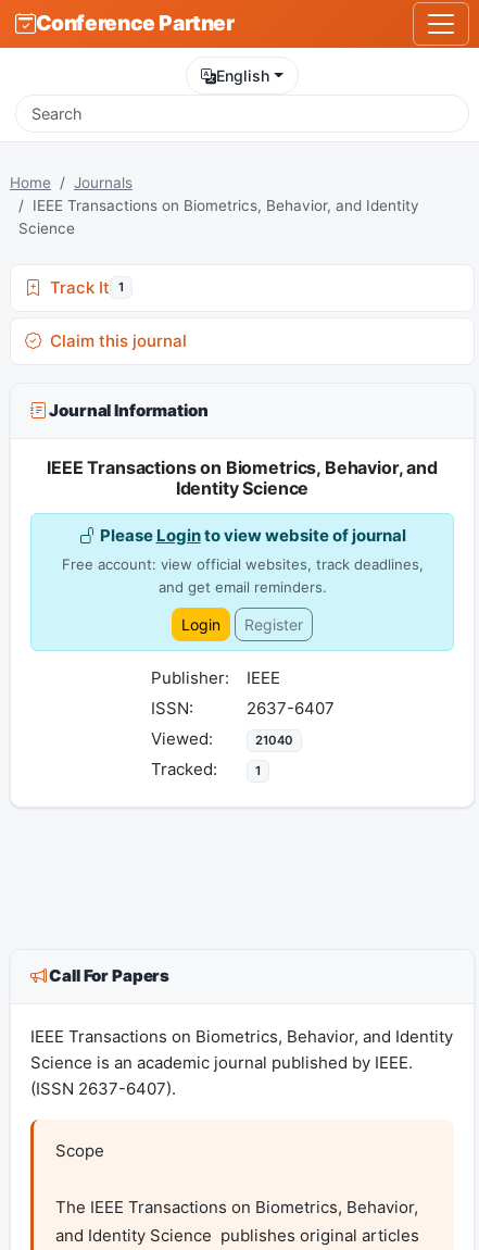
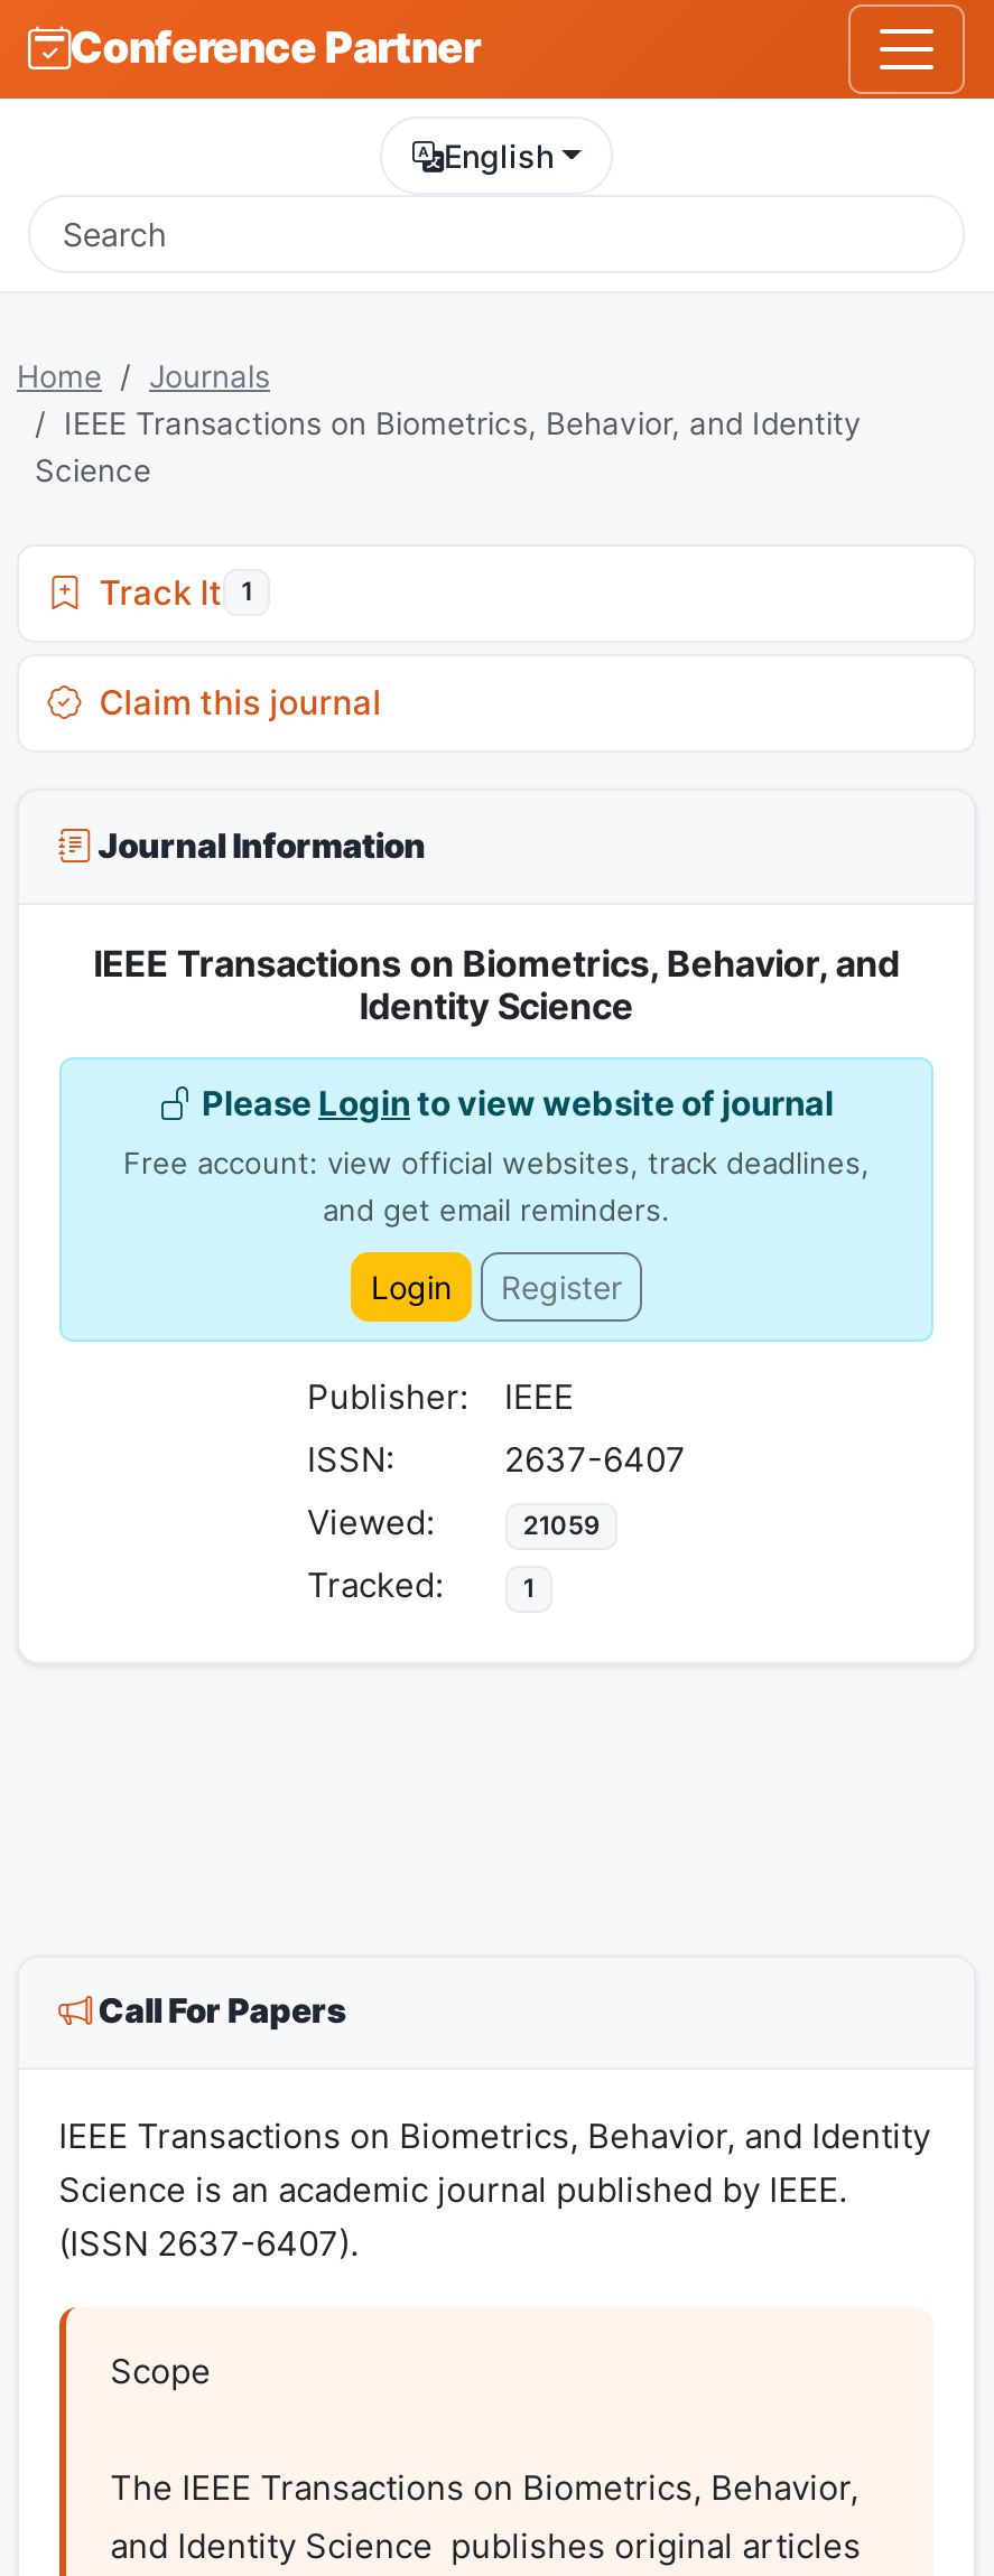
[255,733,293,748] 21040 -> [523,1510,599,1541] 21059

